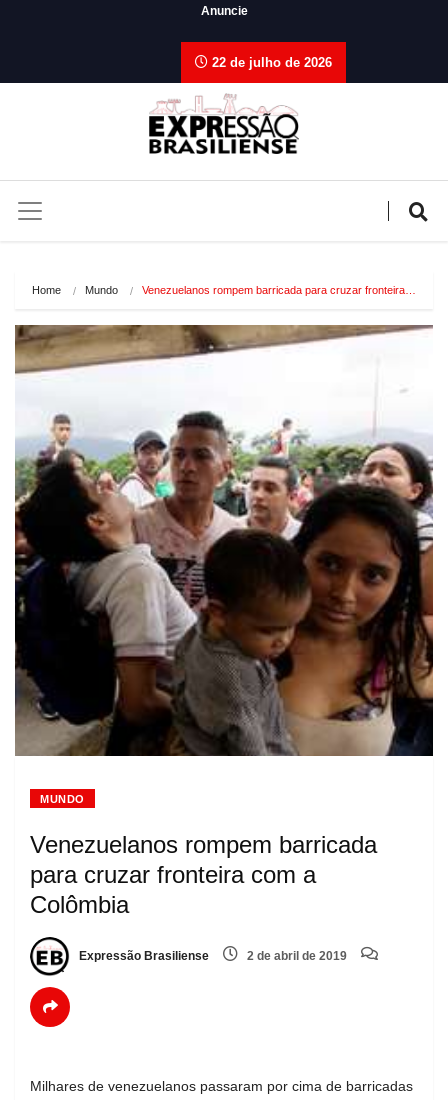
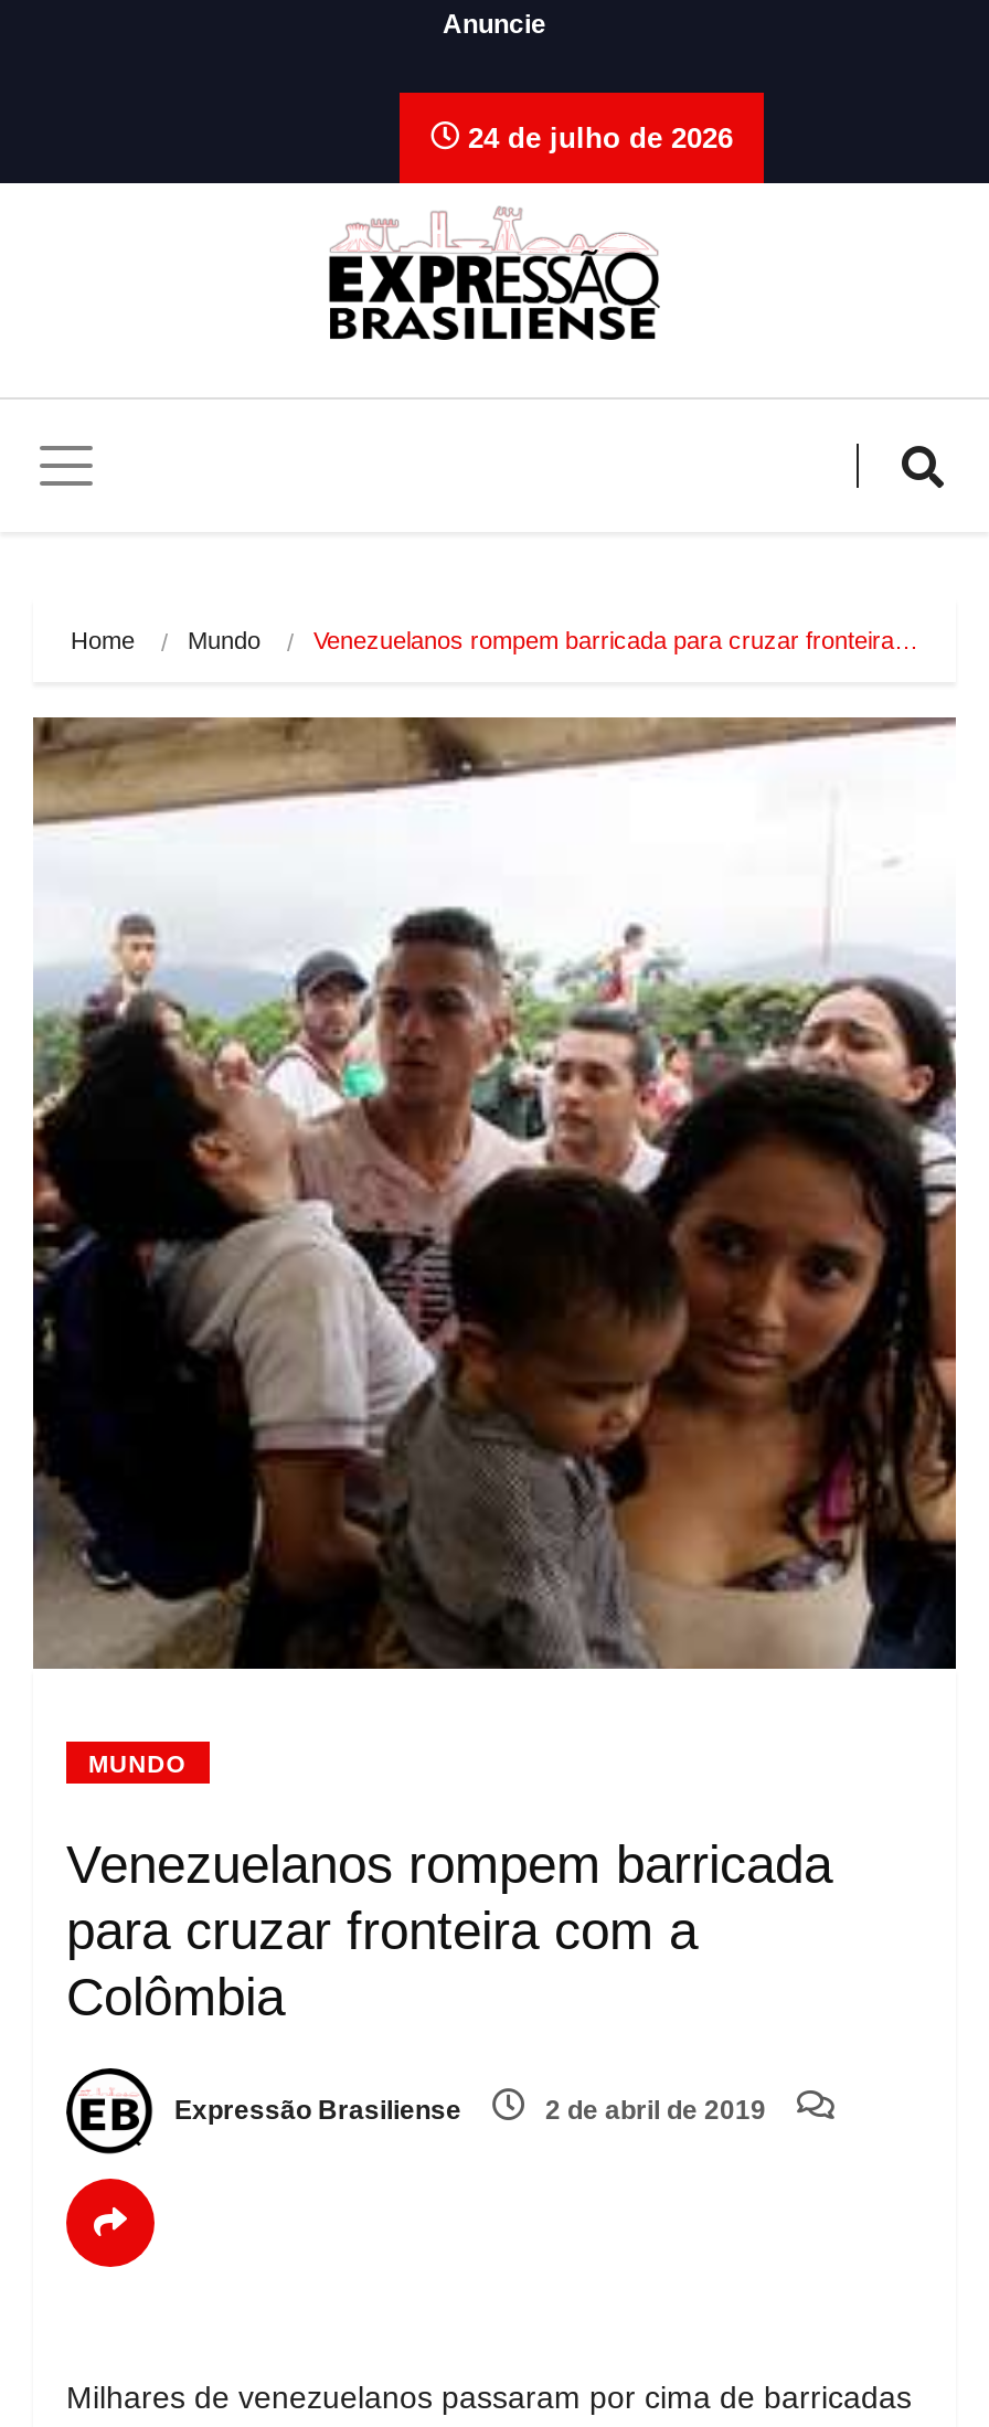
[208,55,332,70] 22 de julho de 2026 -> [459,121,733,155] 24 de julho de 2026

